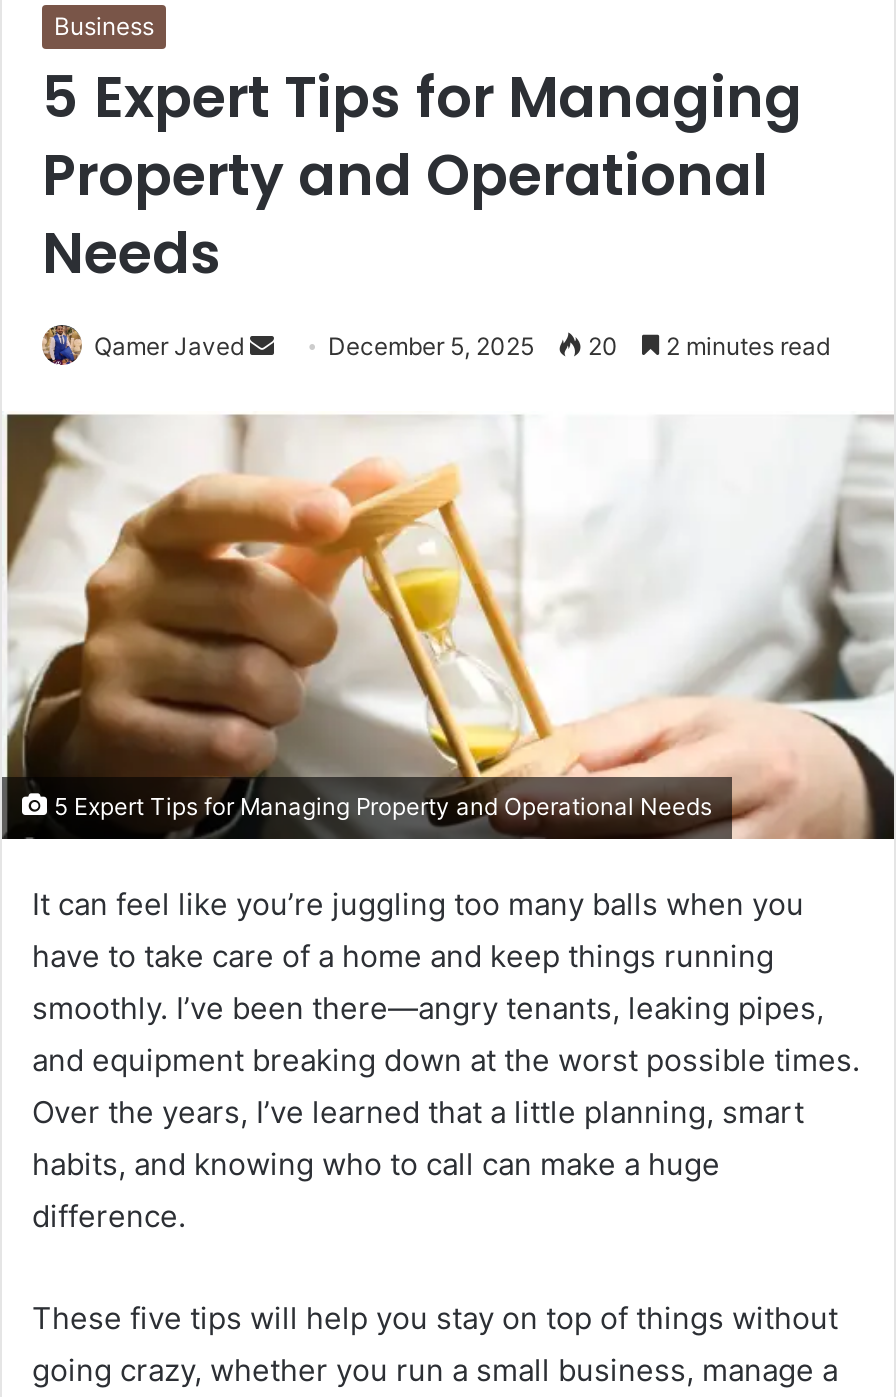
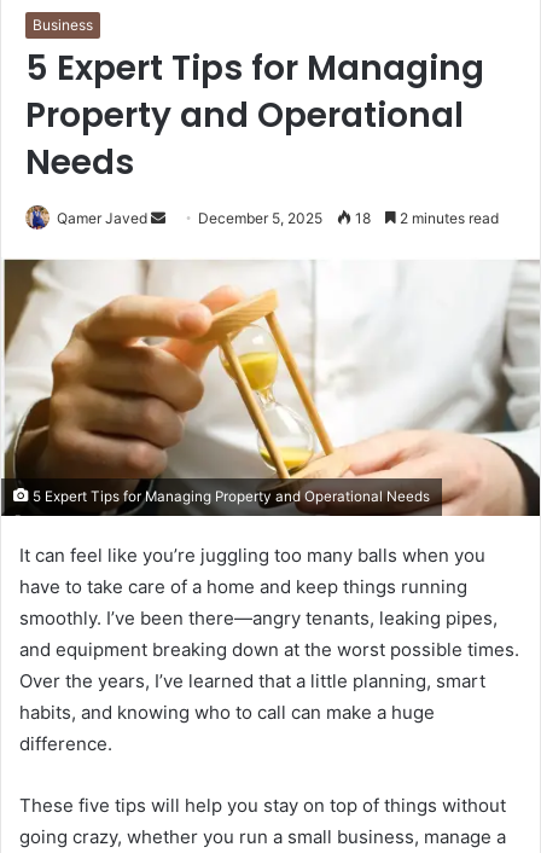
[582,332,618,362] 20 -> [351,210,371,228] 18

